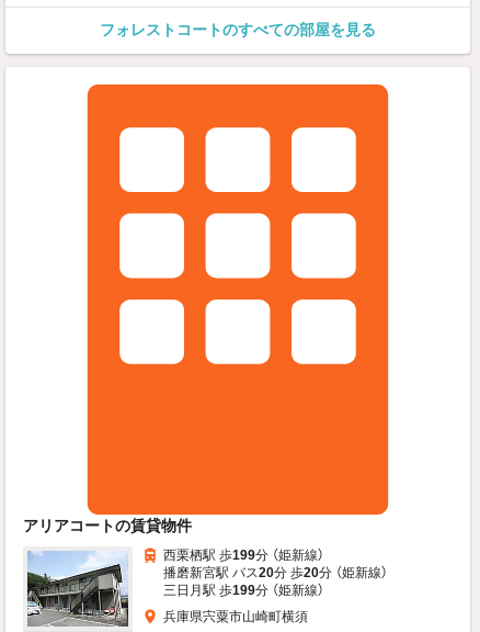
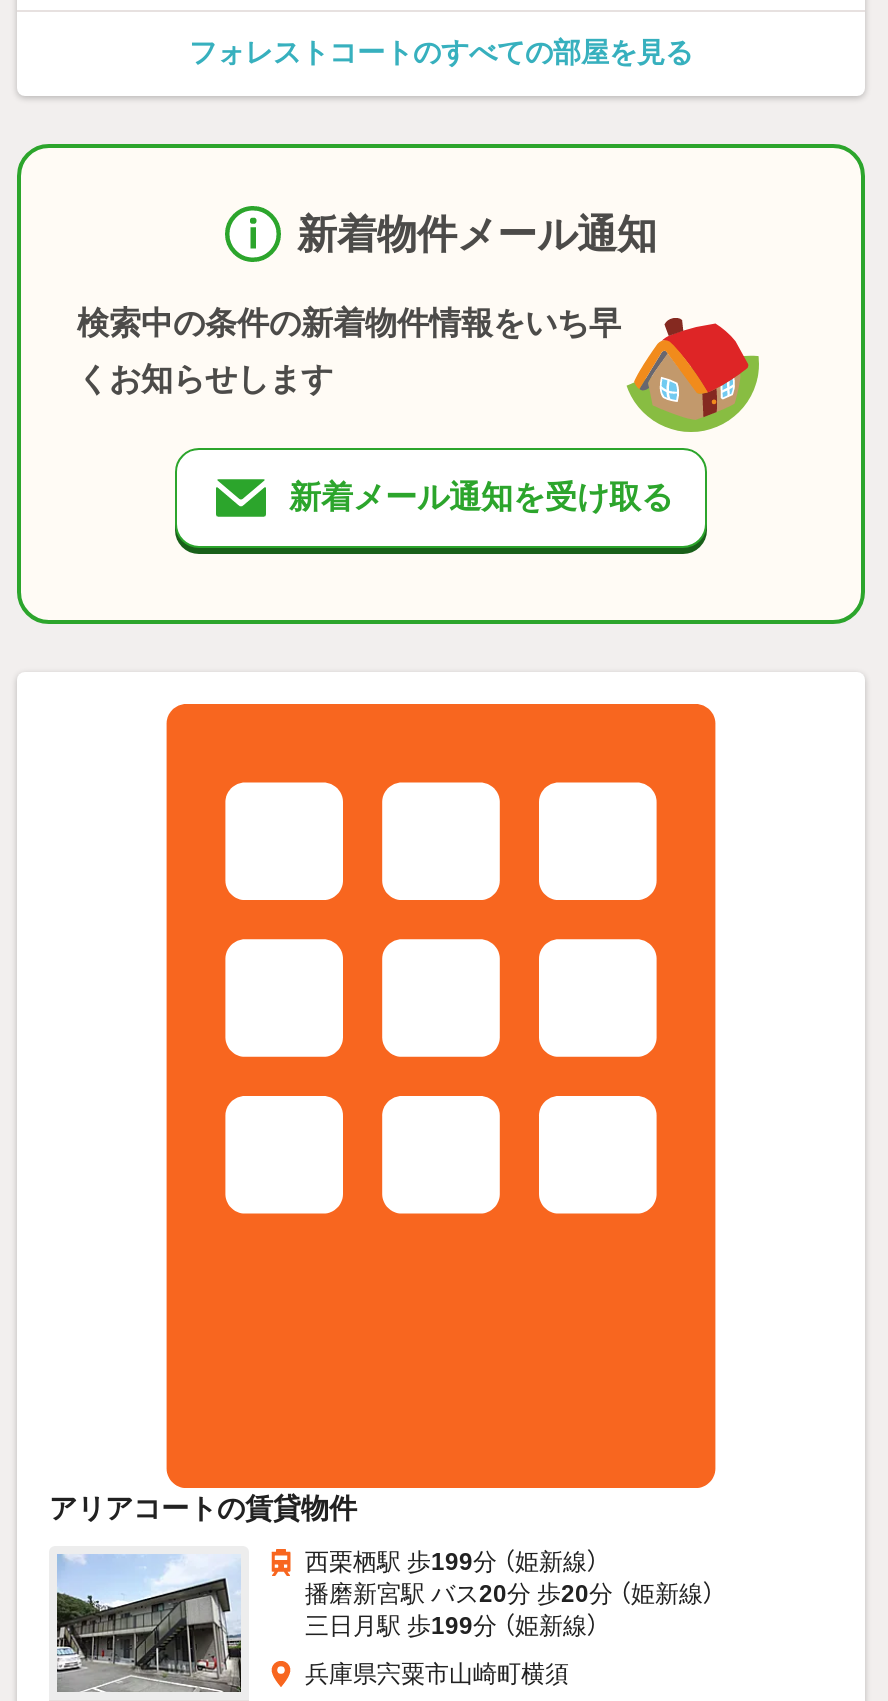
none -> [15,141,867,627] [image] | 新着物件メール通知 | 検索中の条件の新着物件情報をいち早 | くお知らせします | 新着メール通知を受け取る

